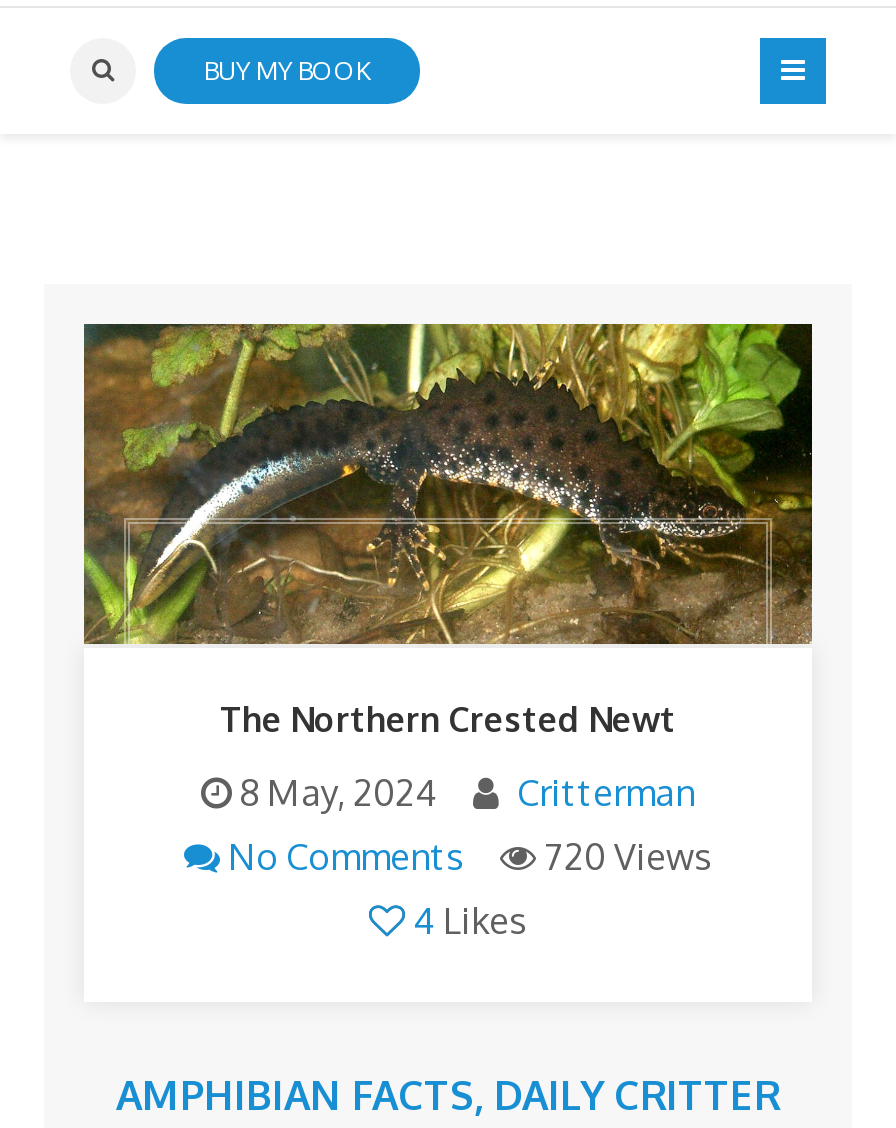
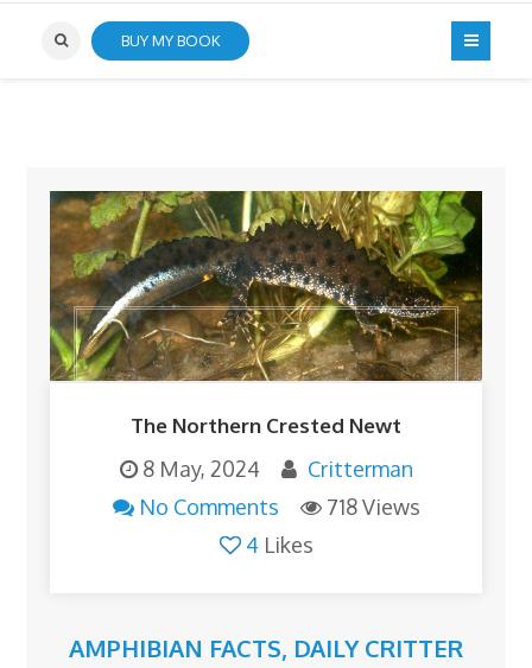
[228,833,712,877] No Comments 720 Views -> [138,493,420,519] No Comments 718 Views

